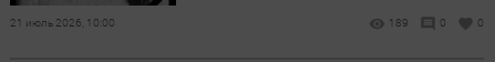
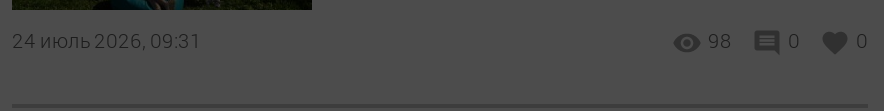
[10,16,409,30] 21 июль 2026, 10:00 | 189 -> [12,29,732,55] 24 июль 2026, 09:31 | 98

